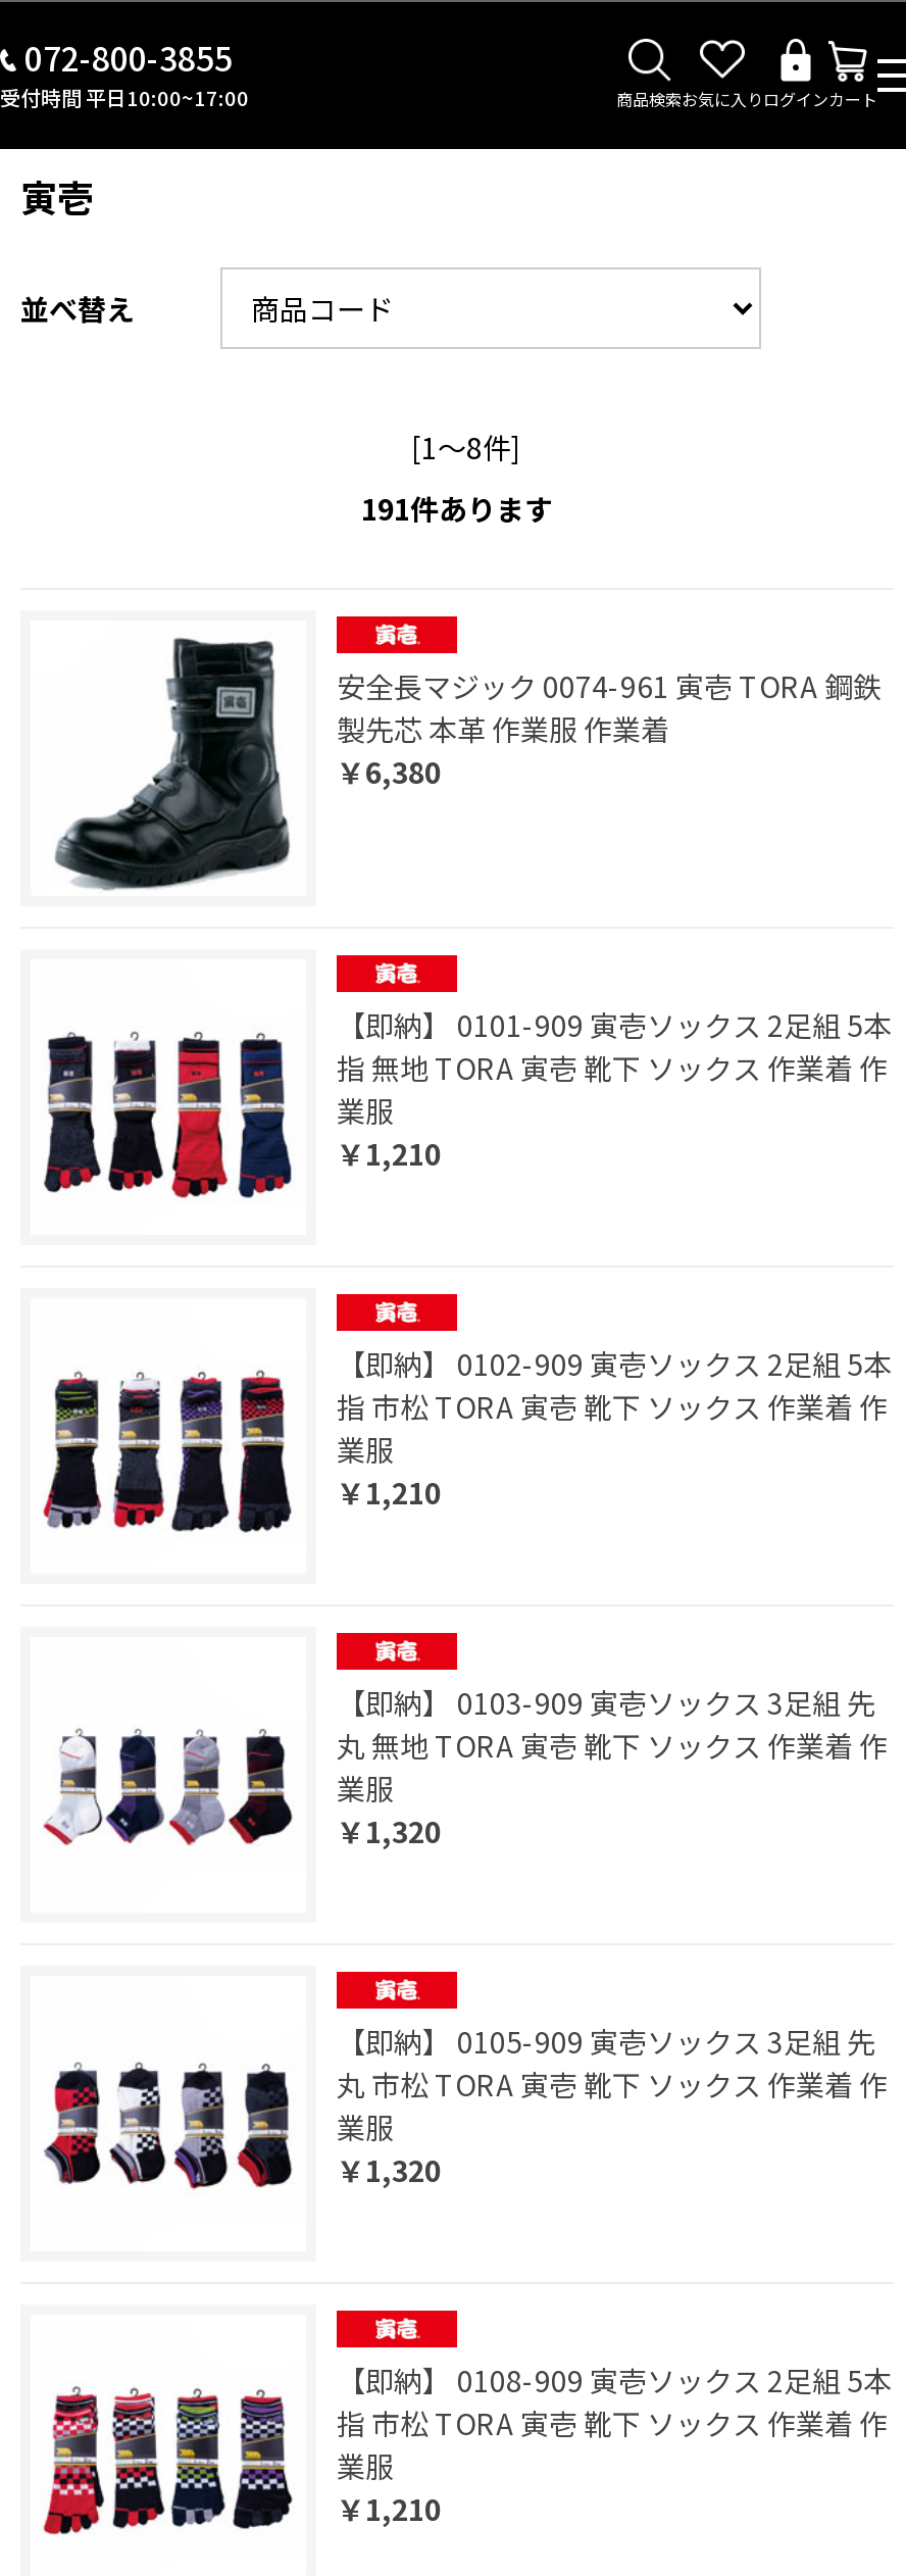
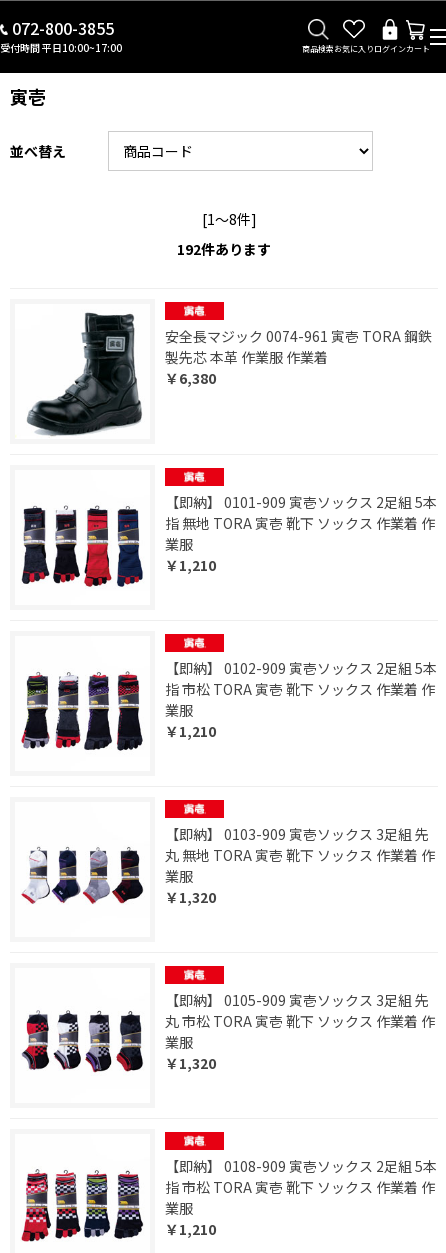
[361,487,553,528] 191件あります -> [177,239,271,259] 192件あります

